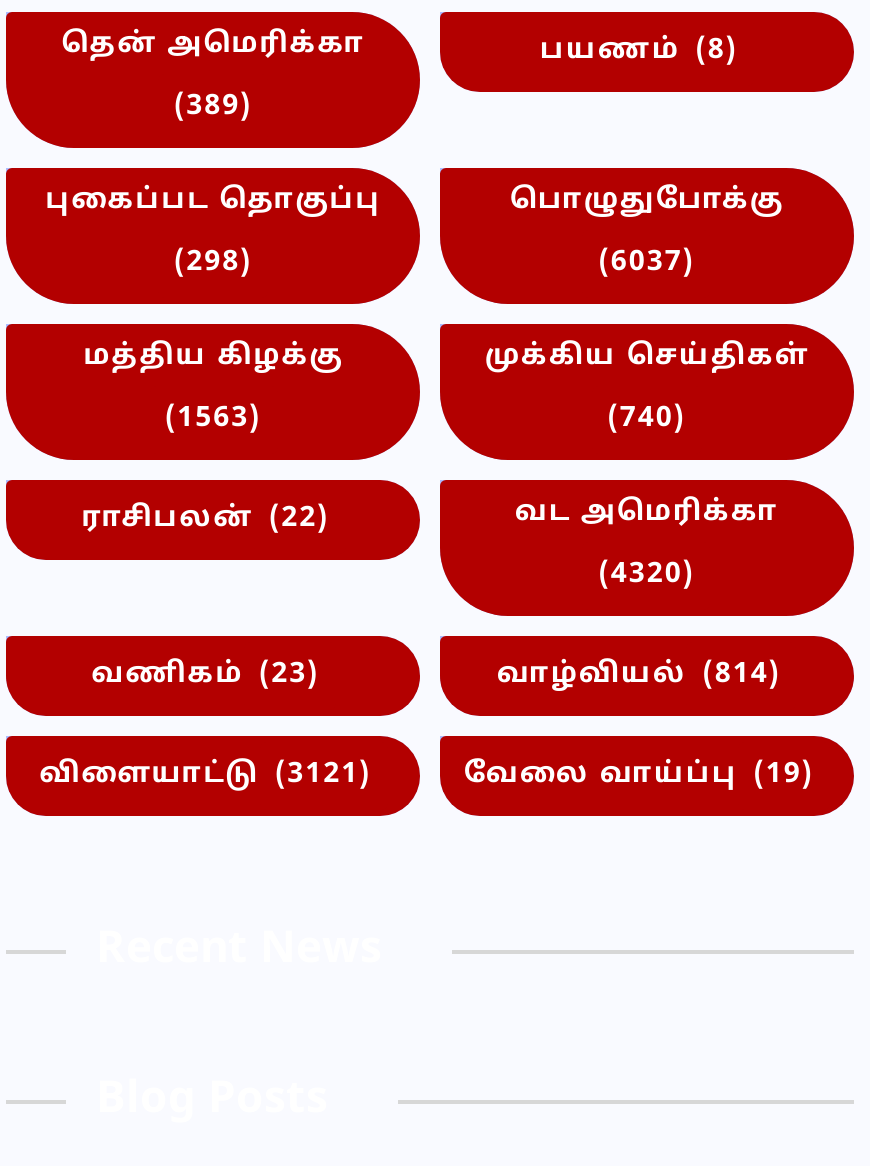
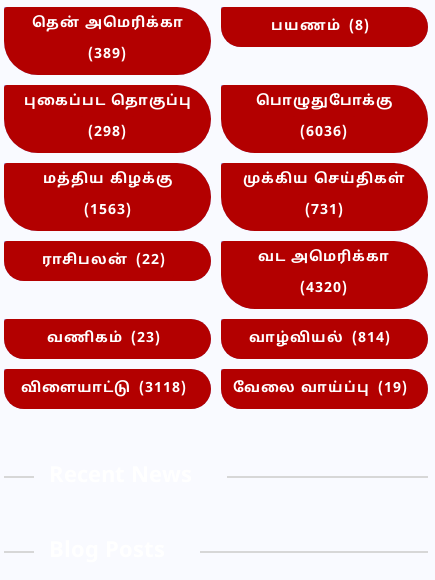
[599,247,695,281] (6037) -> [300,124,348,141] (6036)
[608,403,686,437] (740) -> [305,202,344,219] (731)
[39,759,371,793] விளையாட்டு (3121) -> [21,380,187,397] விளையாட்டு (3118)

